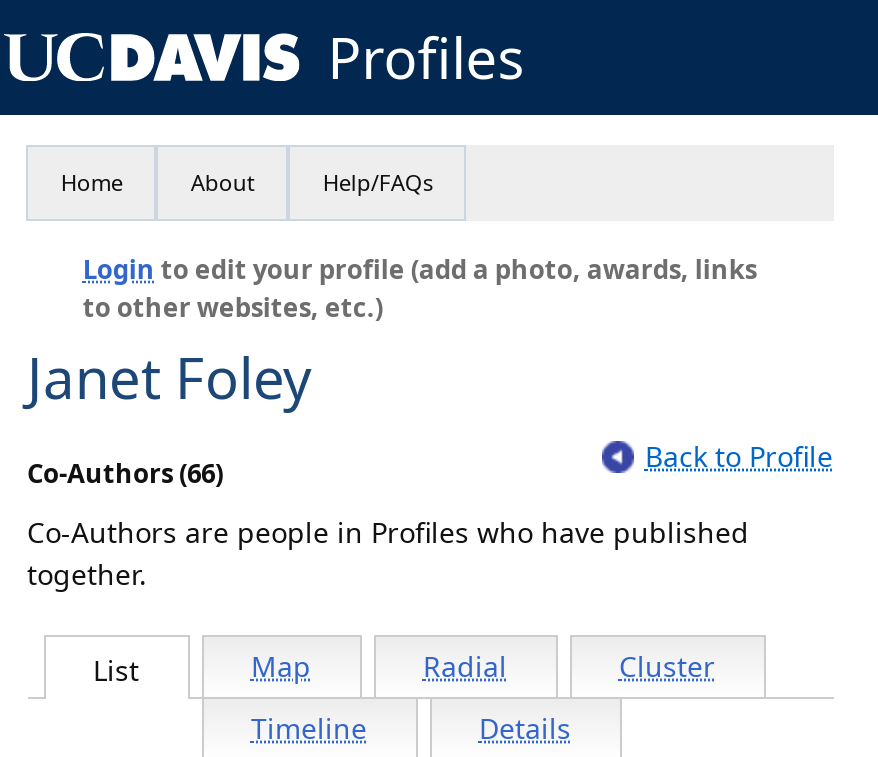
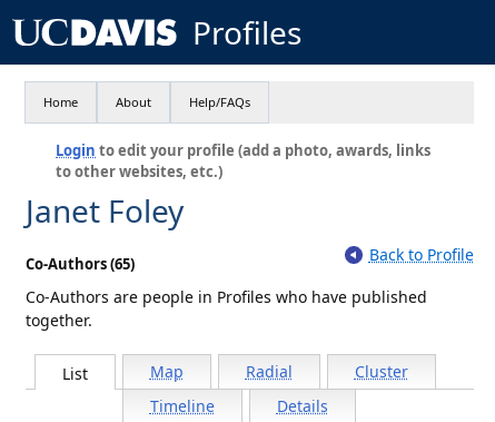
[27,455,223,491] Co-Authors (66) -> [25,254,134,274] Co-Authors (65)

